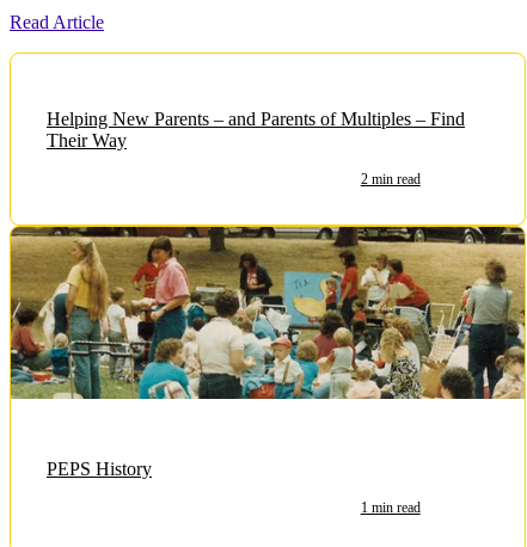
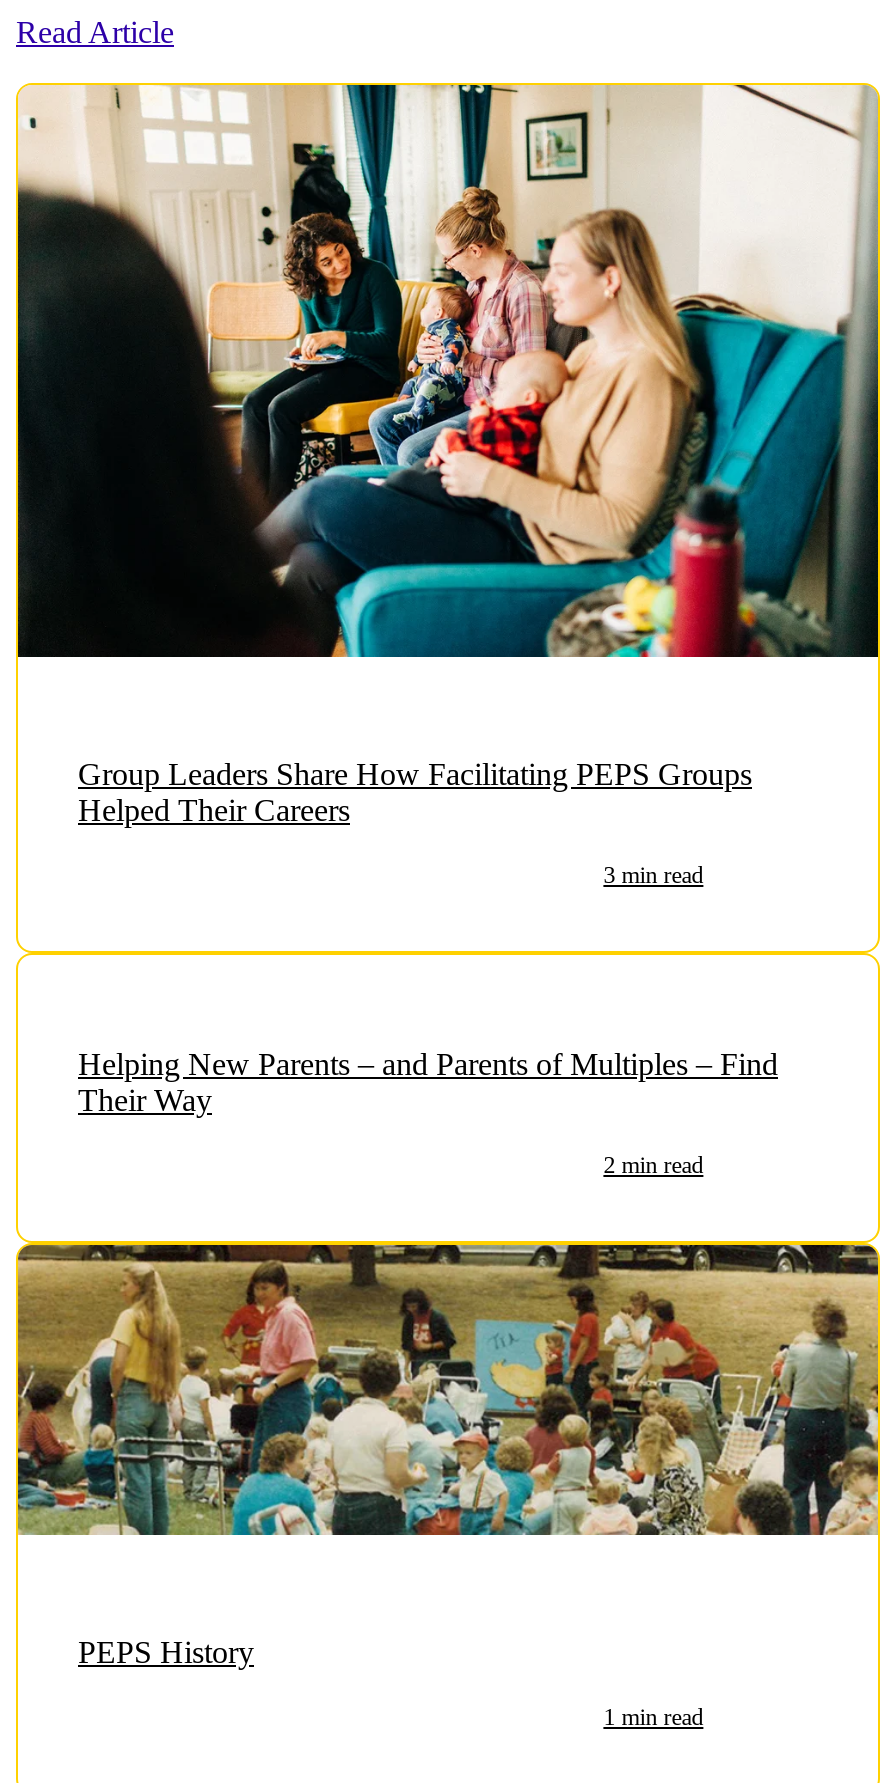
none -> [14,83,882,661] [image]
none -> [78,757,752,889] Group Leaders Share How Facilitating PEPS Groups | Helped Their Careers | 3 min read

